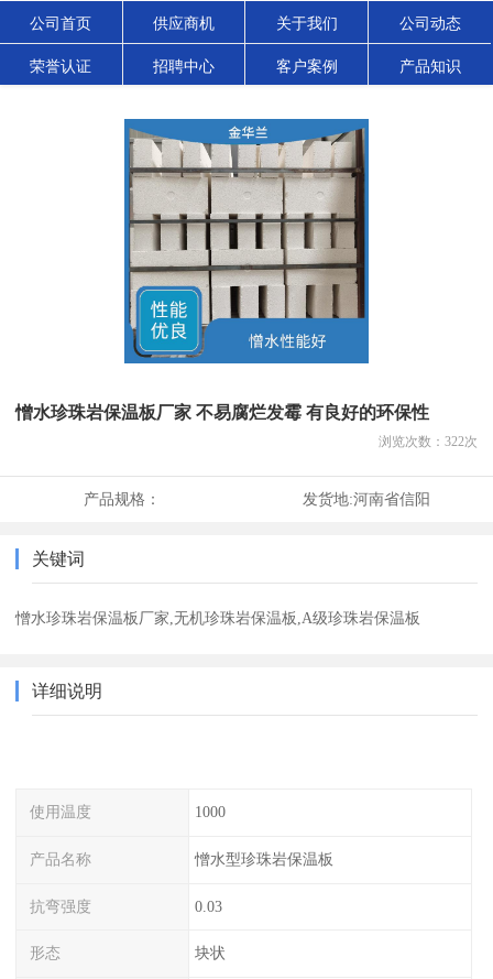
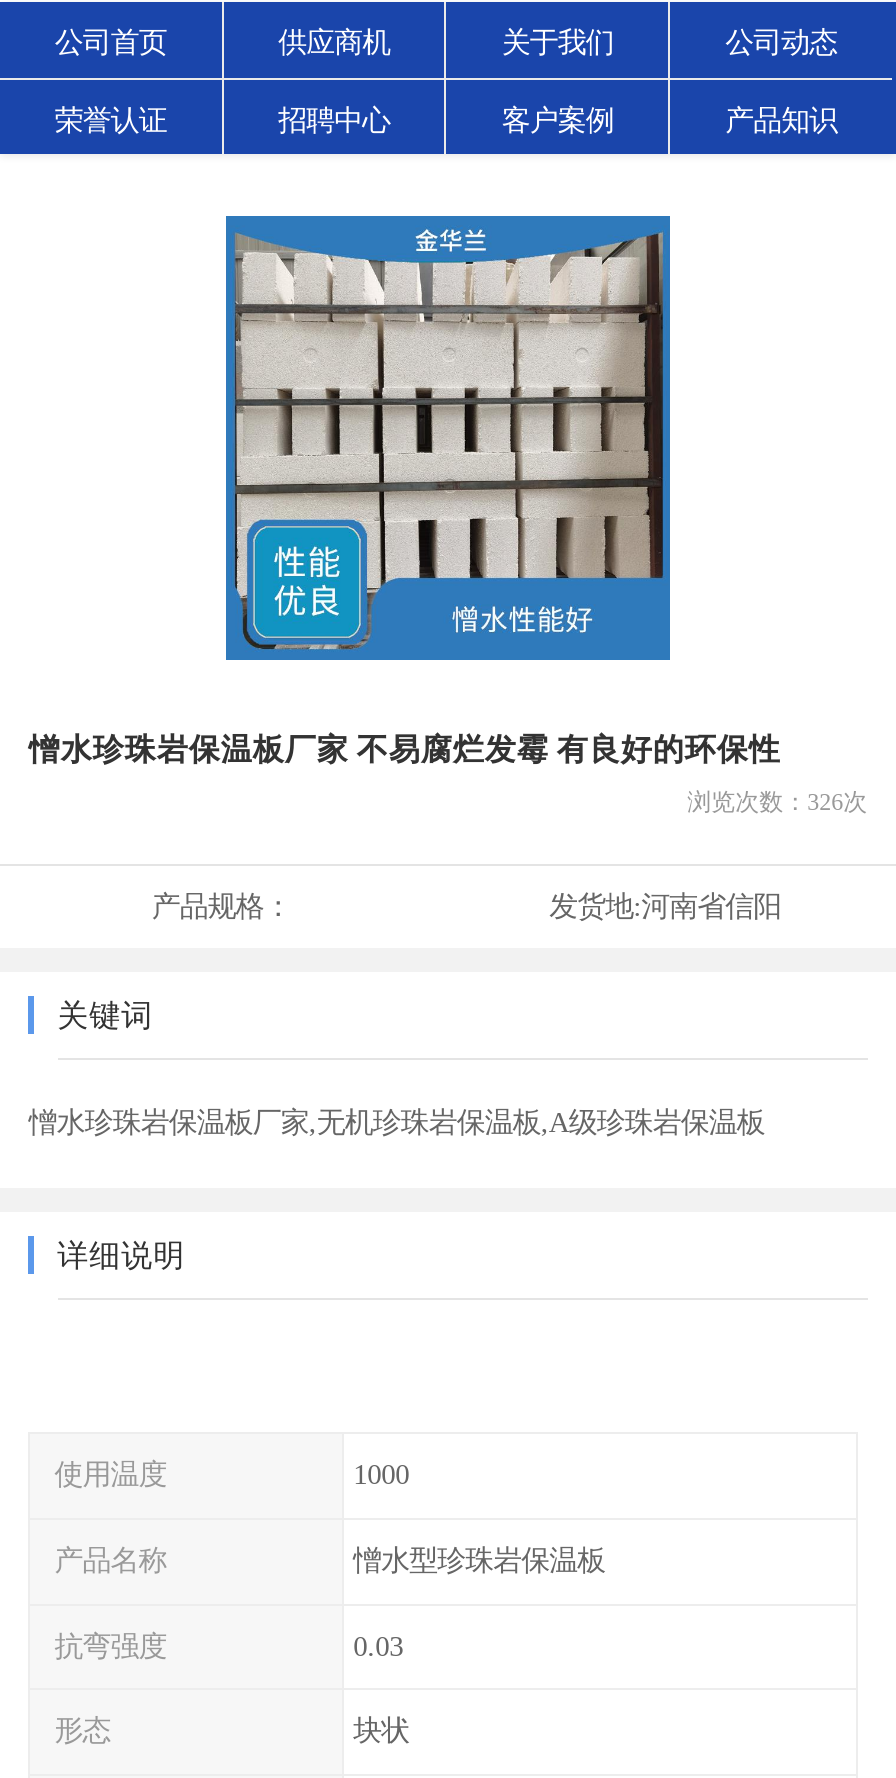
[378,434,477,449] 浏览次数：322次 -> [687,788,867,816] 浏览次数：326次

